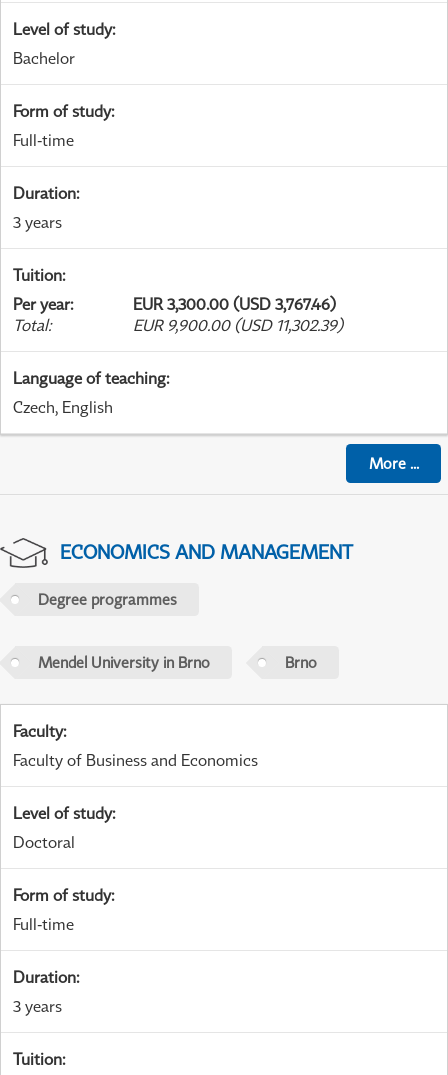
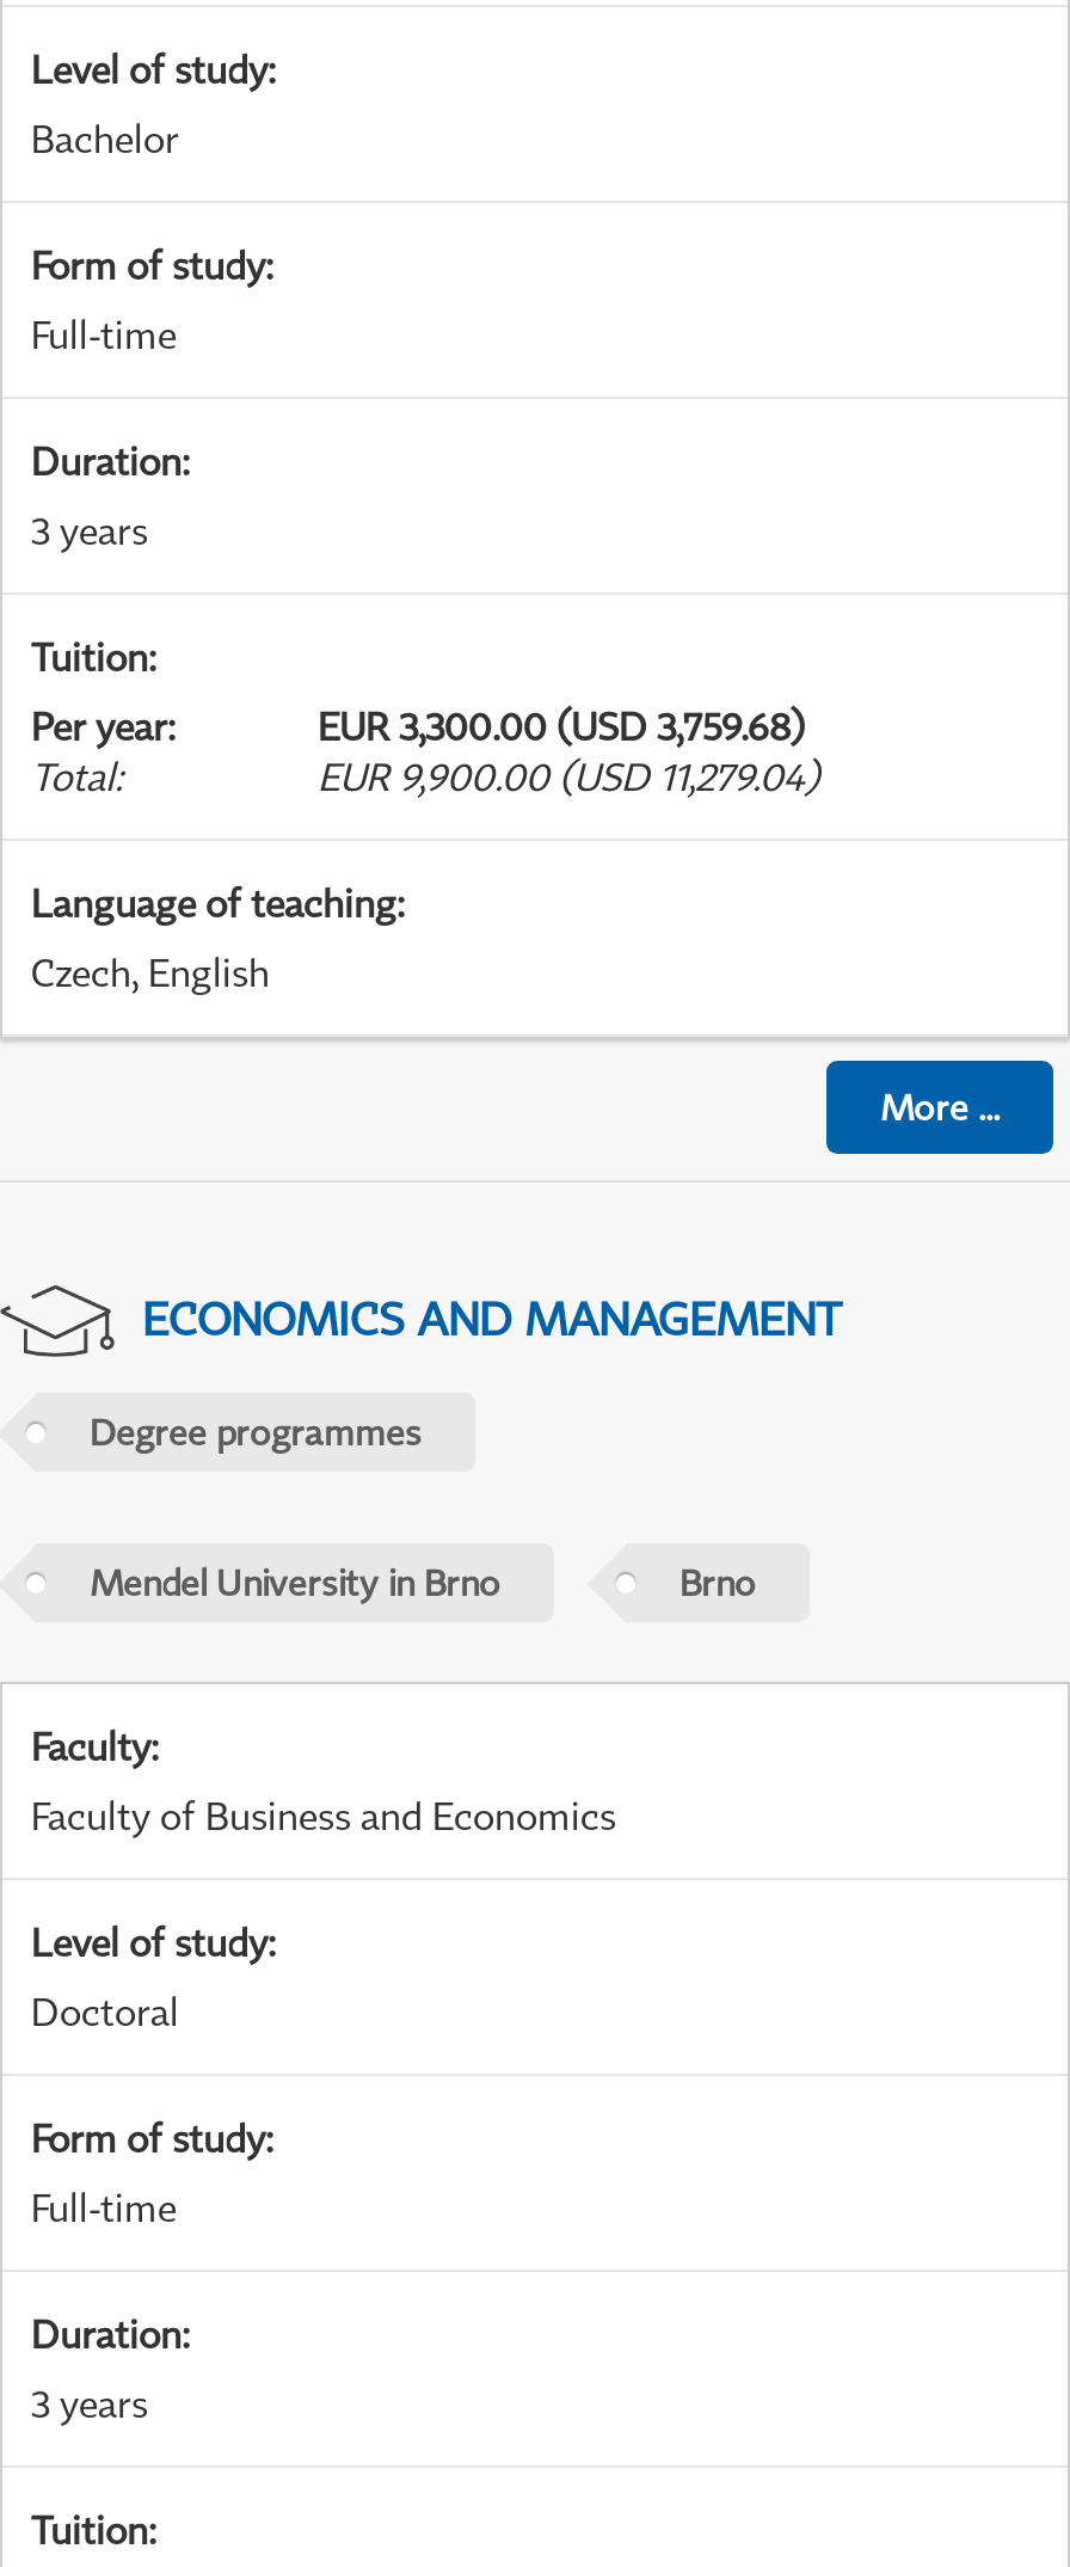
[133,294,336,314] EUR 3,300.00 (USD 3,767.46) -> [318,703,805,750] EUR 3,300.00 (USD 3,759.68)
[133,315,343,335] EUR 9,900.00 (USD 11,302.39) -> [318,753,819,801] EUR 9,900.00 (USD 11,279.04)

